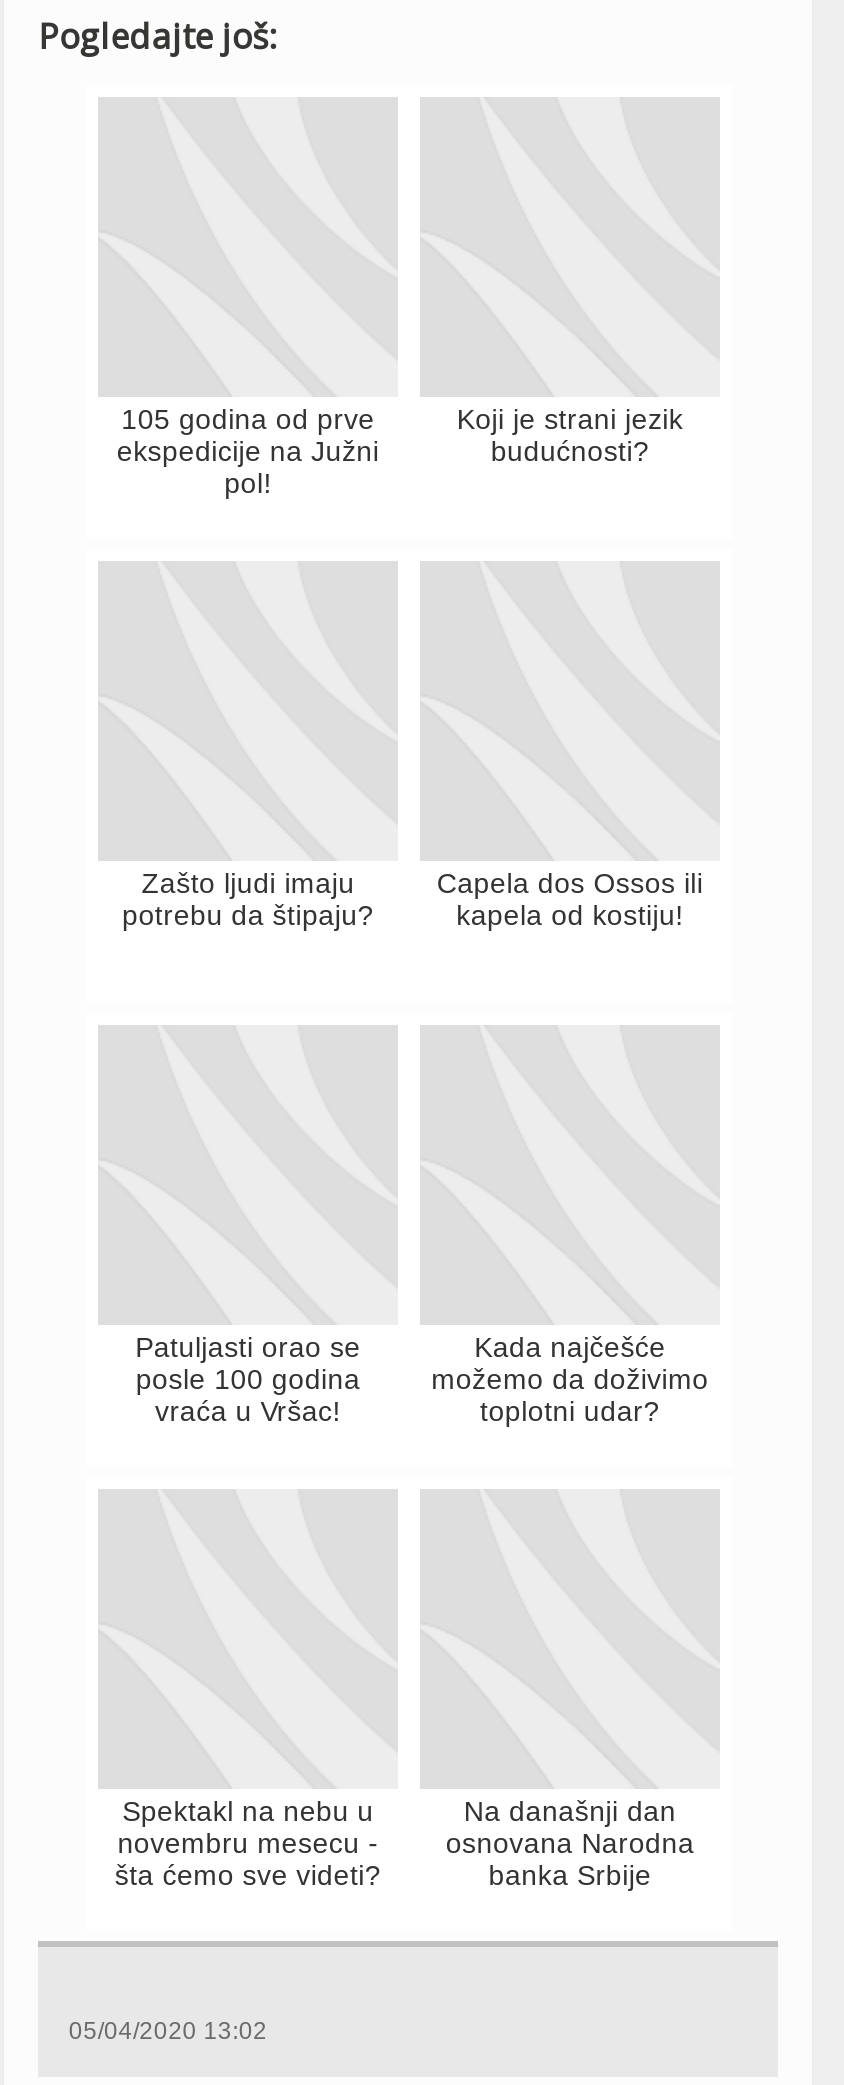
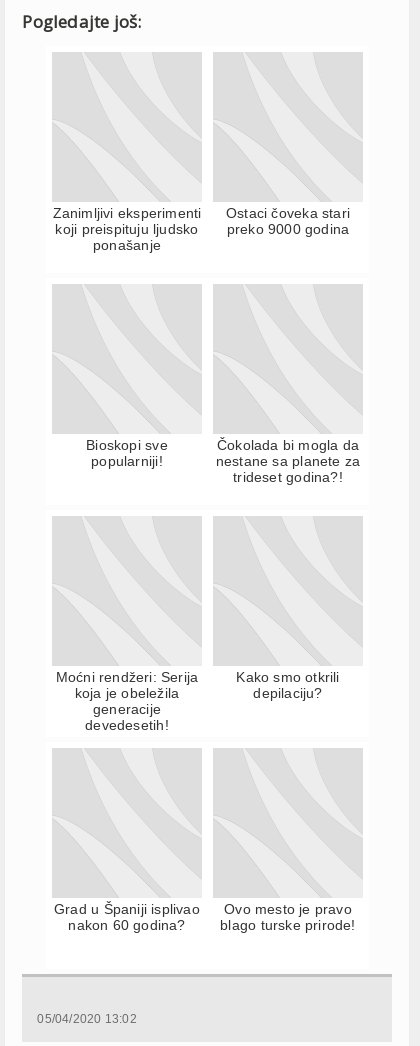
[117,403,379,499] 105 godina od prve | ekspedicije na Južni | pol! -> [53,205,201,253] Zanimljivi eksperimenti | koji preispituju ljudsko | ponašanje
[457,403,683,467] Koji je strani jezik | budućnosti? -> [226,205,350,237] Ostaci čoveka stari | preko 9000 godina
[122,867,374,931] Zašto ljudi imaju | potrebu da štipaju? -> [86,437,168,469] Bioskopi sve | popularniji!
[437,867,703,931] Capela dos Ossos ili | kapela od kostiju! -> [216,437,360,485] Čokolada bi mogla da | nestane sa planete za | trideset godina?!
[135,1331,361,1427] Patuljasti orao se | posle 100 godina | vraća u Vršac! -> [56,669,198,733] Moćni rendžeri: Serija | koja je obeležila | generacije | devedesetih!
[431,1331,709,1427] Kada najčešće | možemo da doživimo | toplotni udar? -> [236,669,340,701] Kako smo otkrili | depilaciju?
[115,1795,381,1891] Spektakl na nebu u | novembru mesecu - | šta ćemo sve videti? -> [54,901,200,933] Grad u Španiji isplivao | nakon 60 godina?
[446,1795,694,1891] Na današnji dan | osnovana Narodna | banka Srbije -> [220,901,356,933] Ovo mesto je pravo | blago turske prirode!

